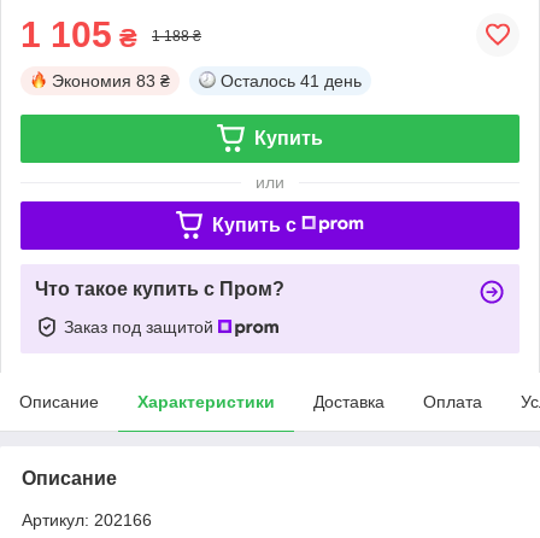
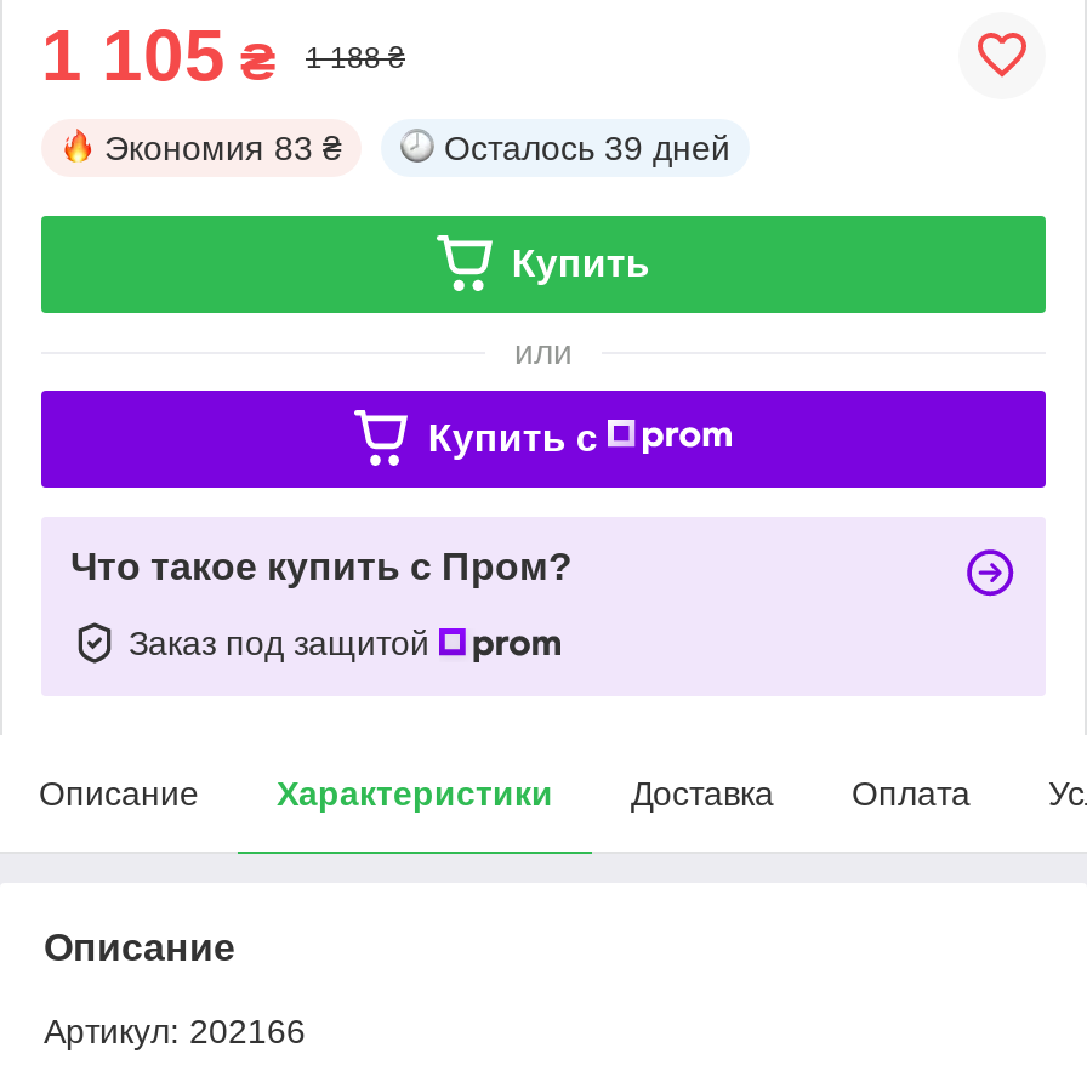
[221,71,362,90] Осталось 41 день -> [444,128,730,167] Осталось 39 дней

